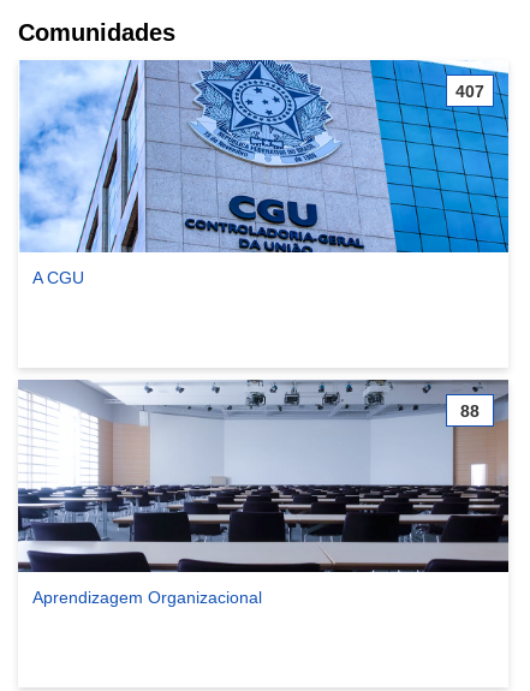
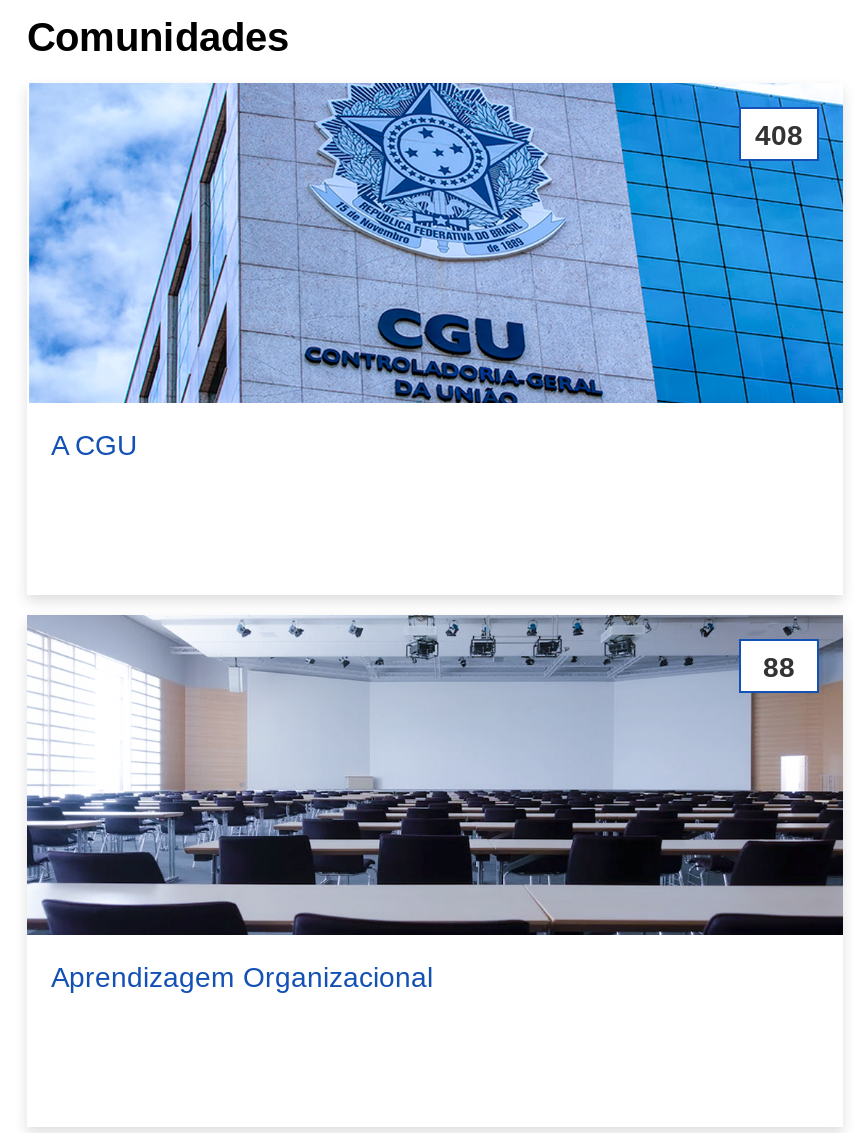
[455,81,484,100] 407 -> [755,118,803,150] 408

